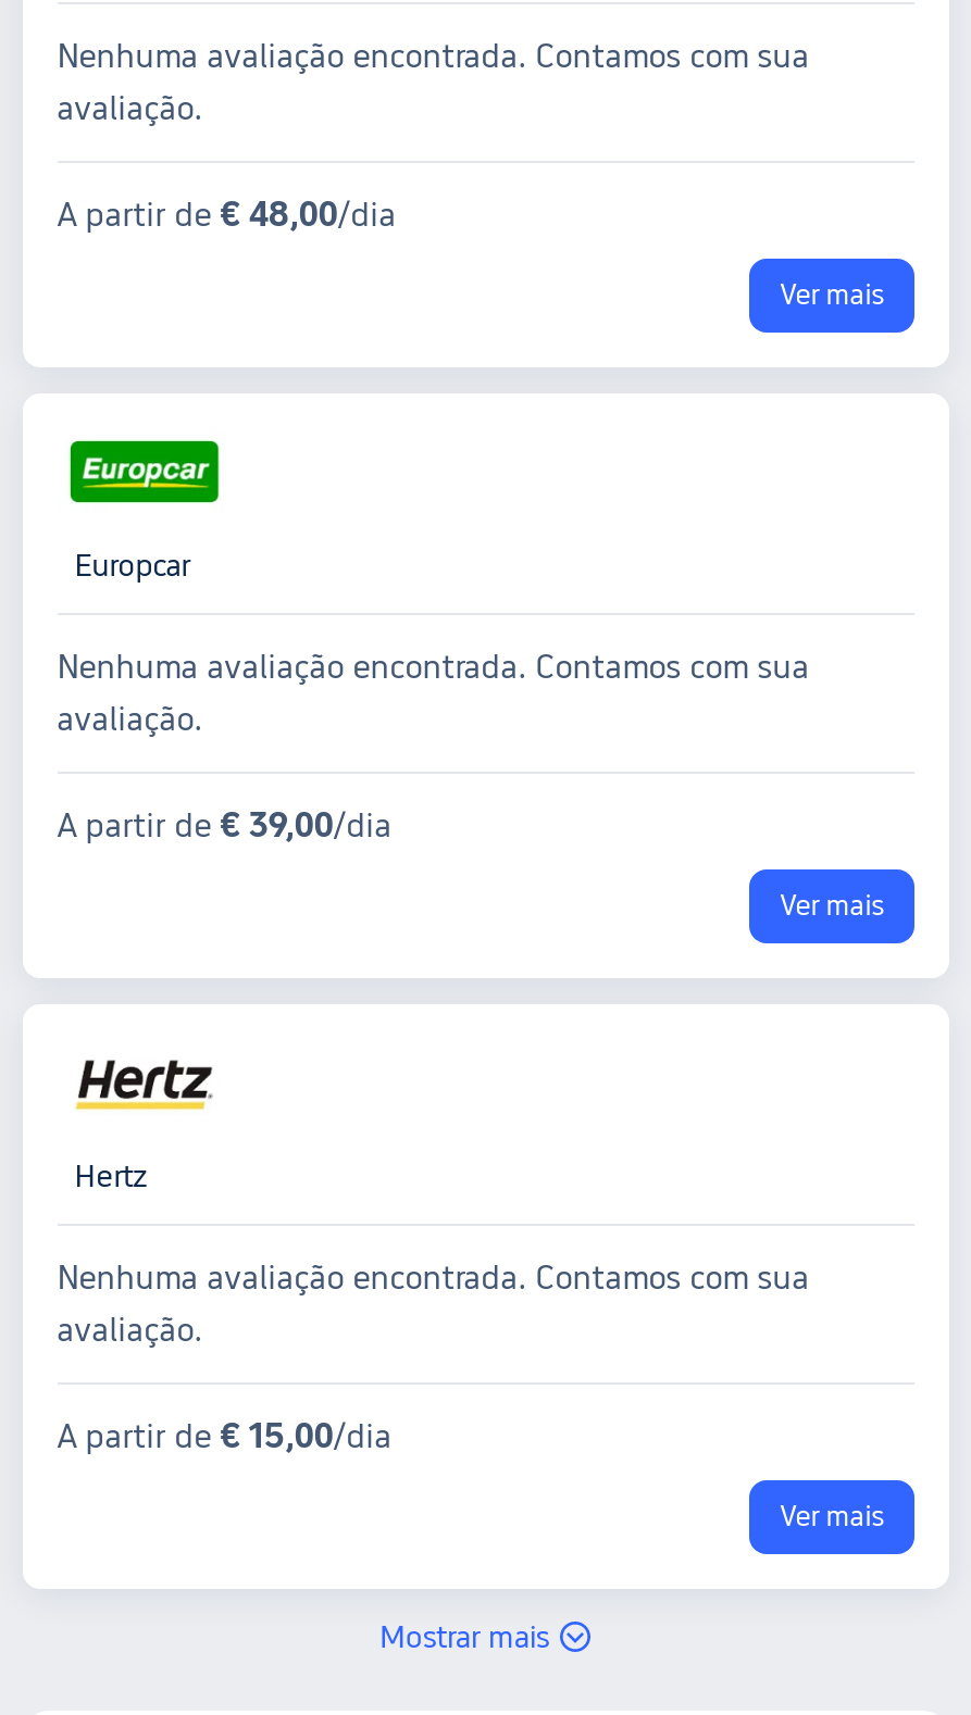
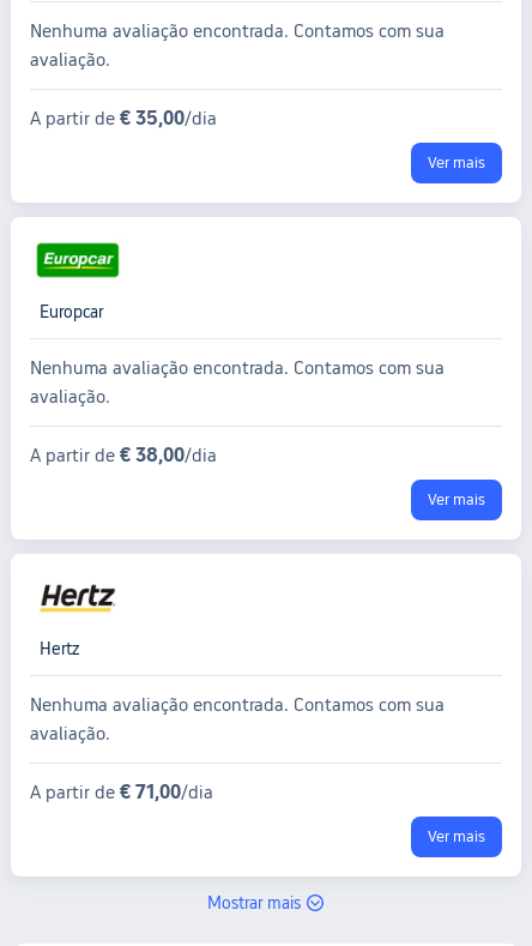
[57,194,396,235] A partir de € 48,00/dia -> [30,107,217,130] A partir de € 35,00/dia
[57,805,392,846] A partir de € 39,00/dia -> [30,444,217,467] A partir de € 38,00/dia
[57,1415,392,1457] A partir de € 15,00/dia -> [30,781,213,804] A partir de € 71,00/dia

